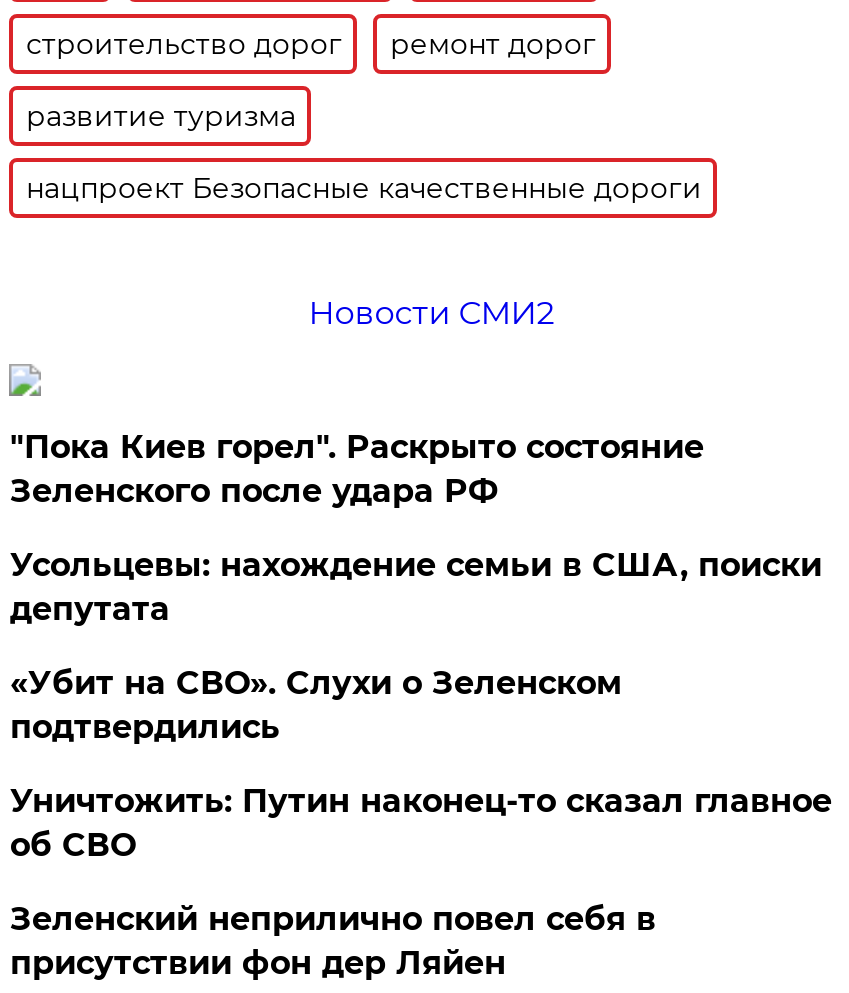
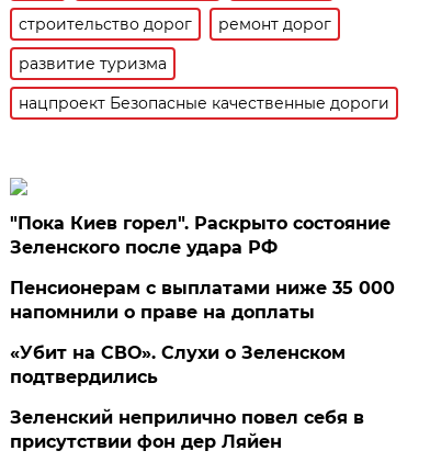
[308,294,554,332] Новости СМИ2 -> none
[10,546,822,628] Усольцевы: нахождение семьи в США, поиски | депутата -> [10,278,395,323] Пенсионерам с выплатами ниже 35 000 | напомнили о праве на доплаты
[10,782,832,864] Уничтожить: Путин наконец-то сказал главное | об СВО -> none

